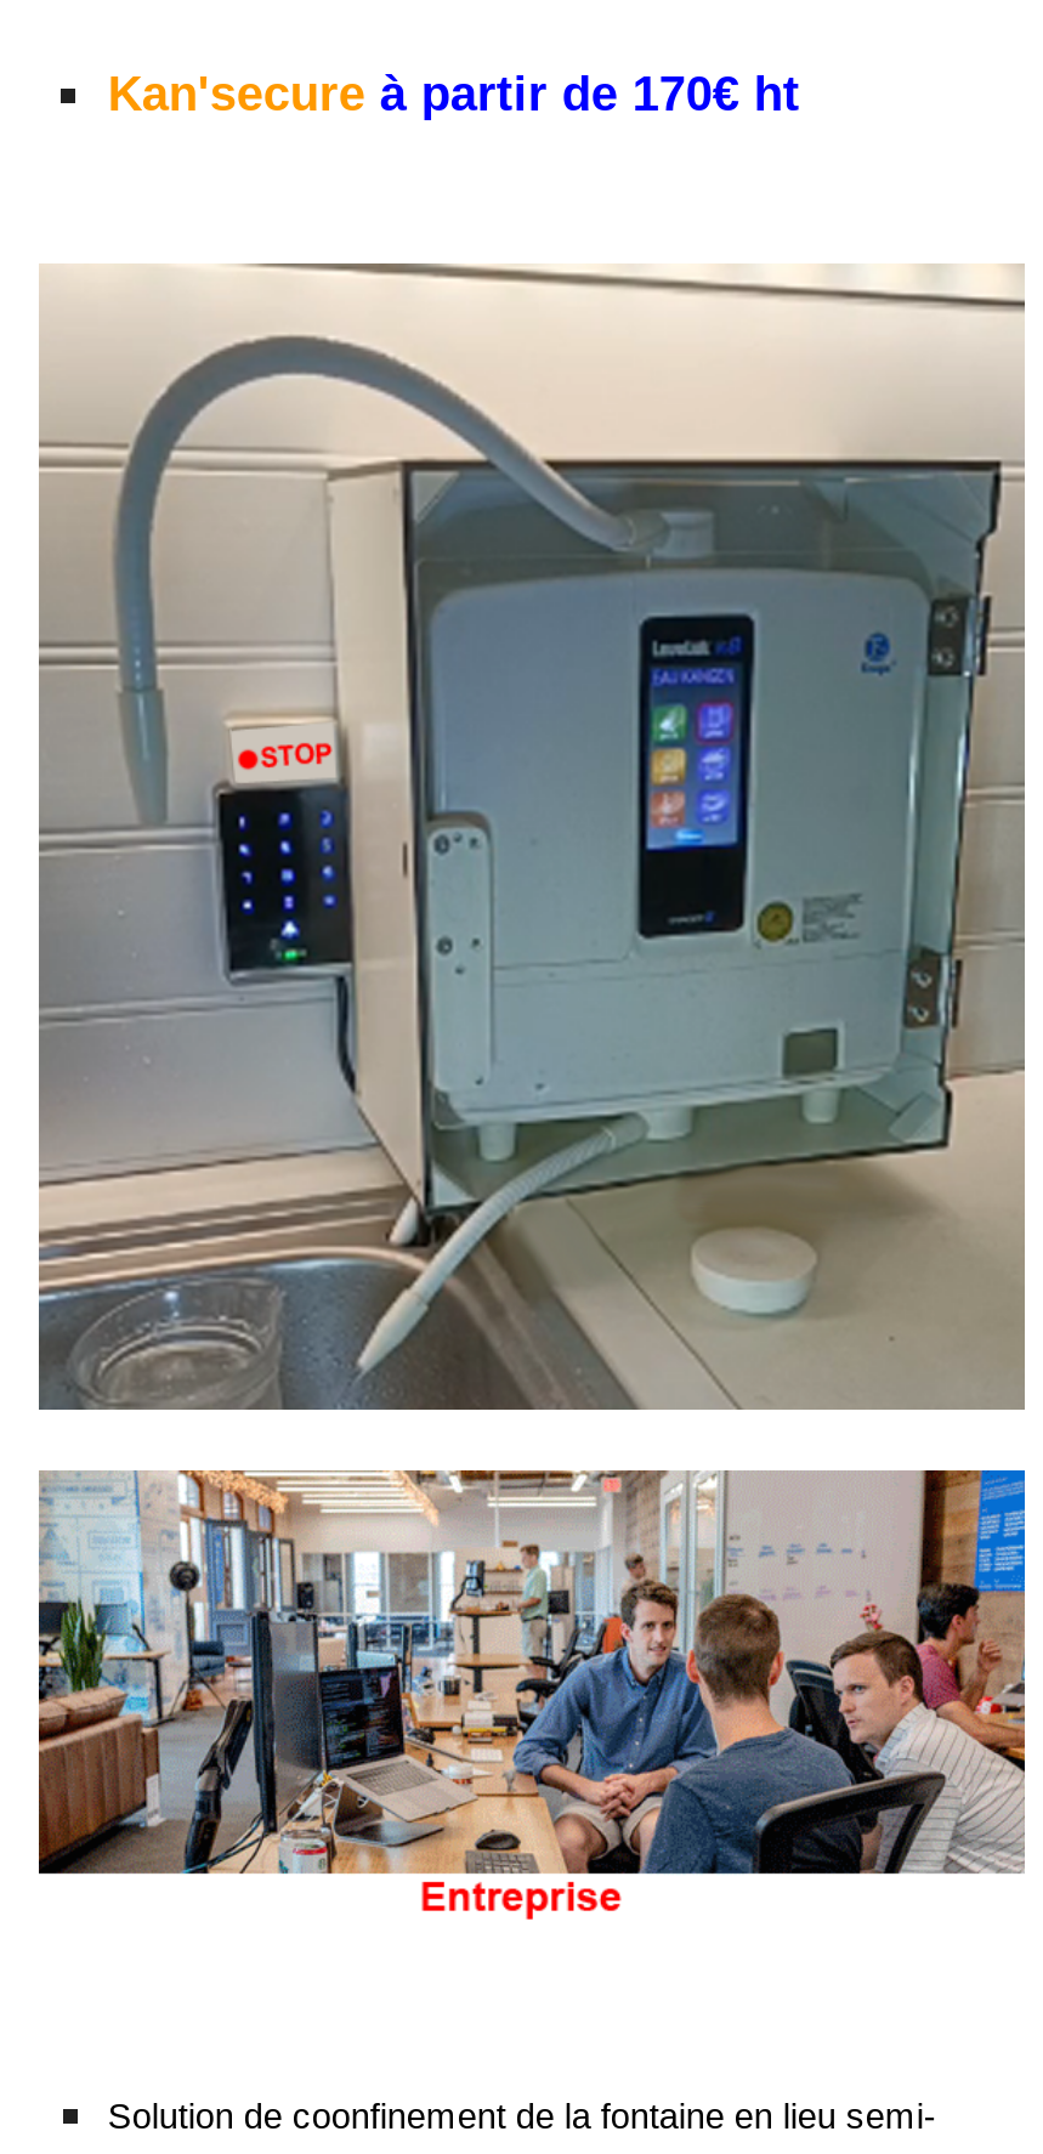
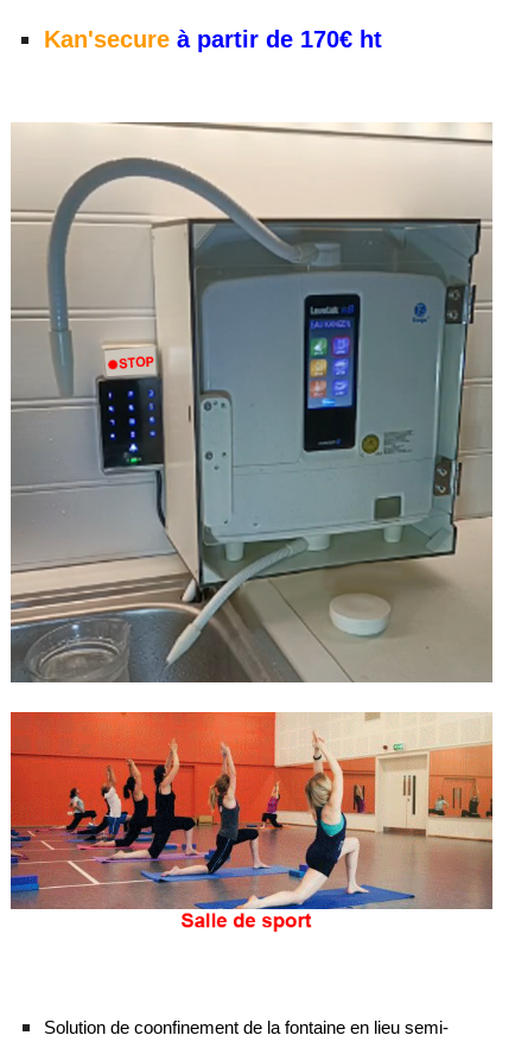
[36,1468,1027,1922] [image] -> [9,711,494,933] [image]

